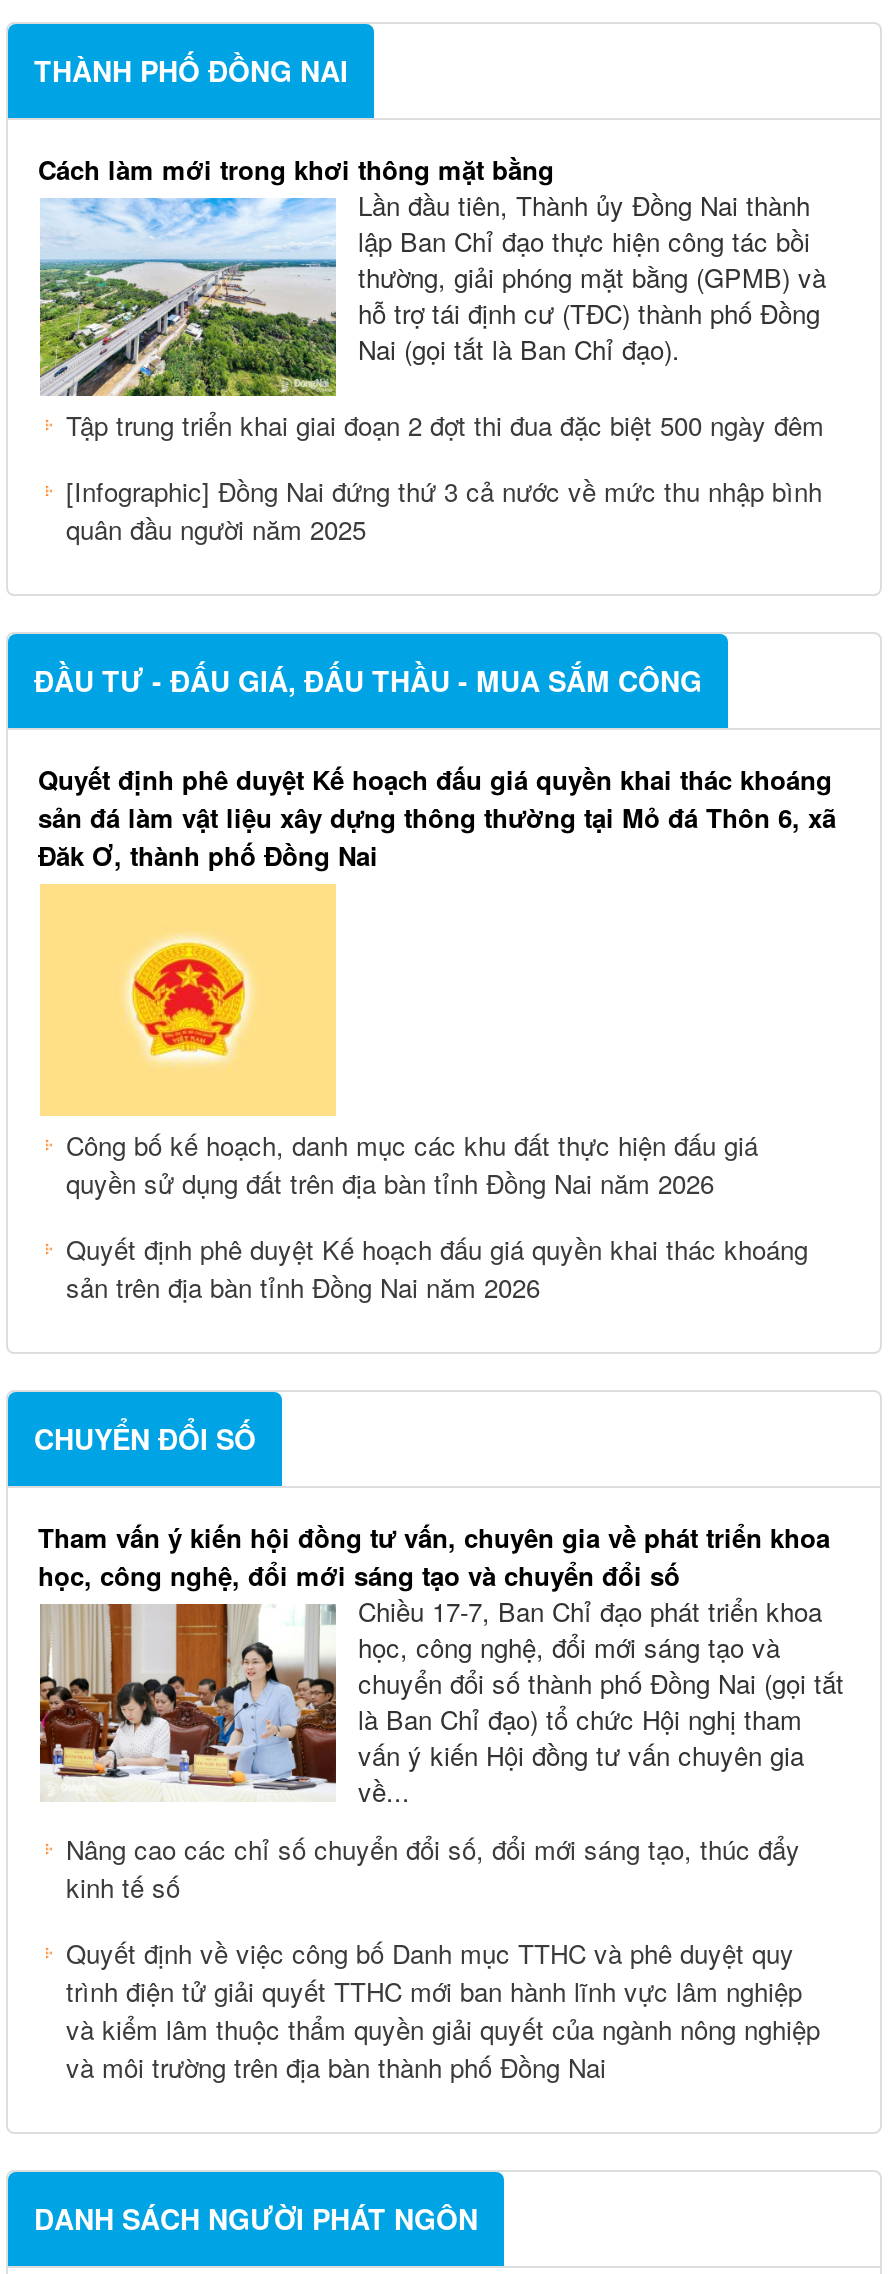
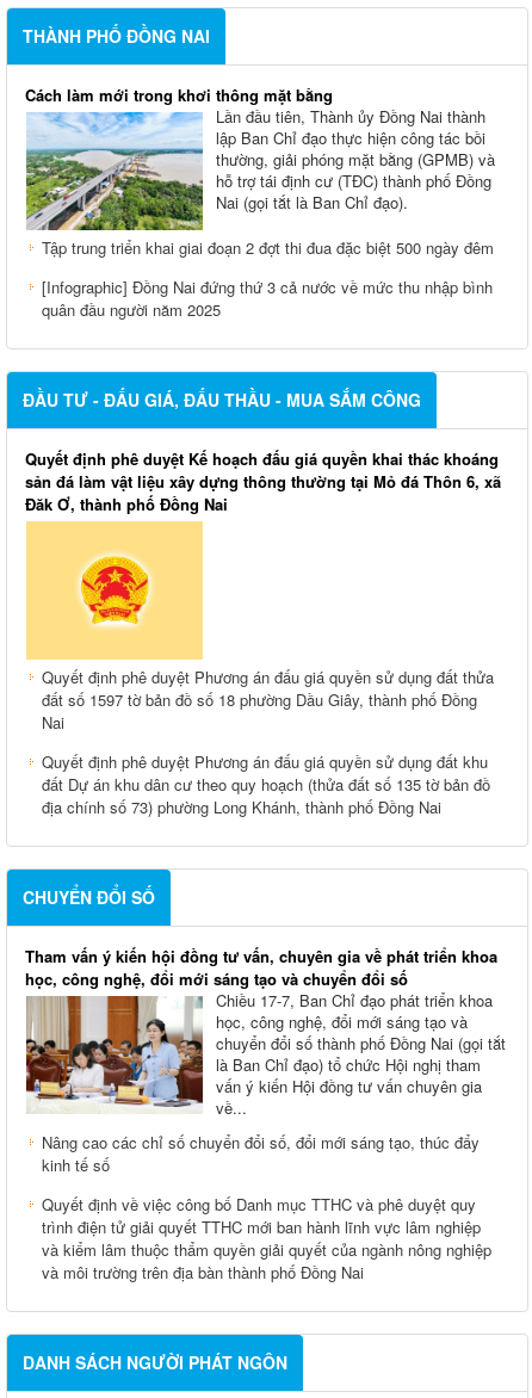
[66,1126,758,1202] Công bố kế hoạch, danh mục các khu đất thực hiện đấu giá | quyền sử dụng đất trên địa bàn tỉnh Đồng Nai năm 2026 -> [42,665,494,733] Quyết định phê duyệt Phương án đấu giá quyền sử dụng đất thửa | đất số 1597 tờ bản đồ số 18 phường Dầu Giây, thành phố Đồng | Nai
[66,1230,808,1306] Quyết định phê duyệt Kế hoạch đấu giá quyền khai thác khoáng | sản trên địa bàn tỉnh Đồng Nai năm 2026 -> [42,750,490,818] Quyết định phê duyệt Phương án đấu giá quyền sử dụng đất khu | đất Dự án khu dân cư theo quy hoạch (thửa đất số 135 tờ bản đồ | địa chính số 73) phường Long Khánh, thành phố Đồng Nai

